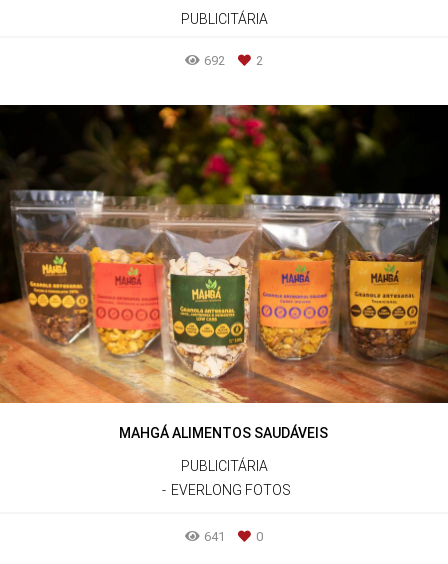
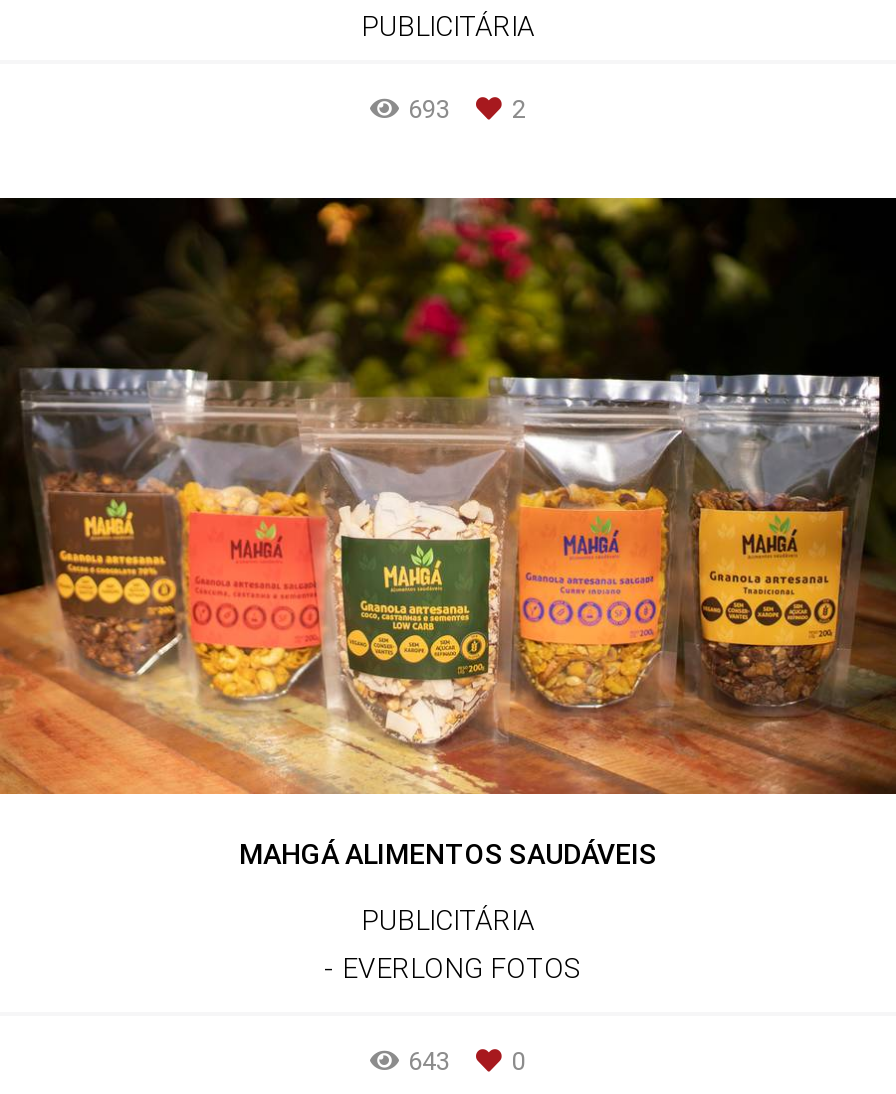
[204,53,225,68] 692 -> [408,93,450,123] 693
[204,529,225,544] 641 -> [408,1047,450,1077] 643

